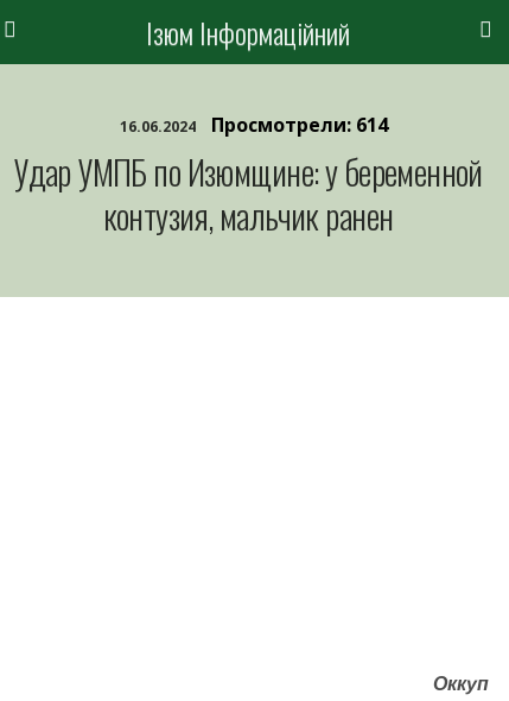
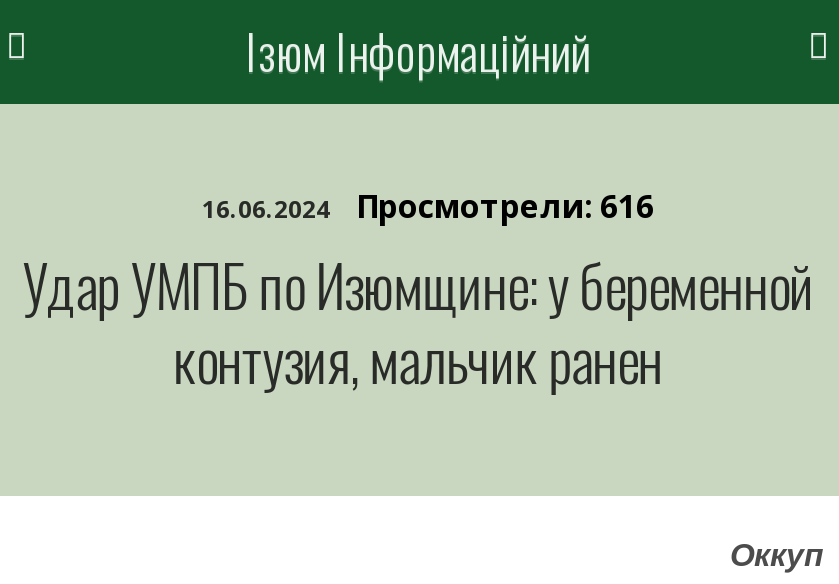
[120,112,388,138] 16.06.2024 Просмотрели: 614 -> [202,184,654,228] 16.06.2024 Просмотрели: 616

